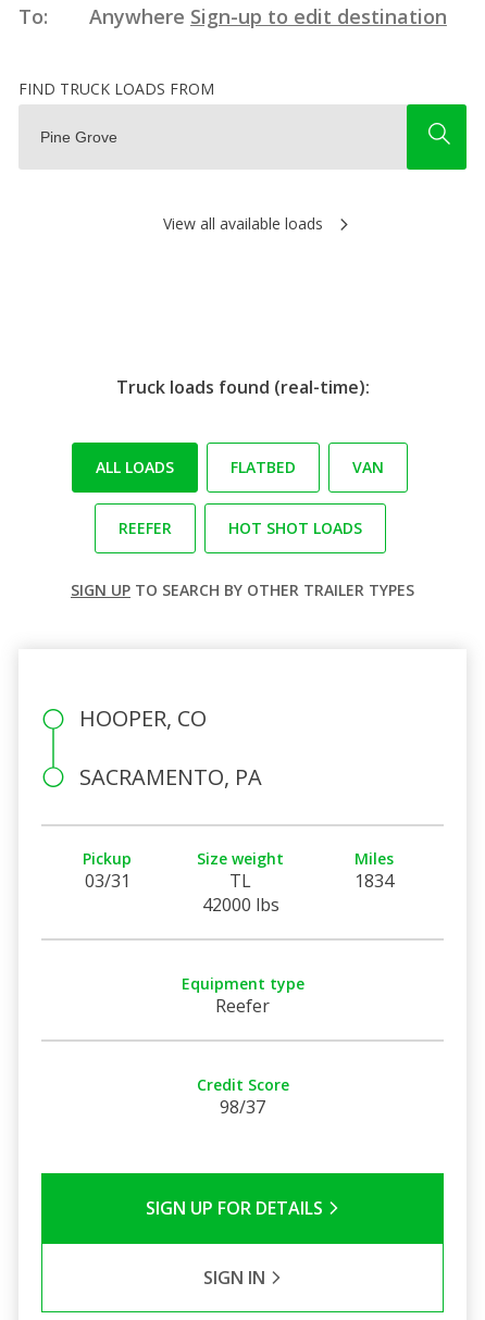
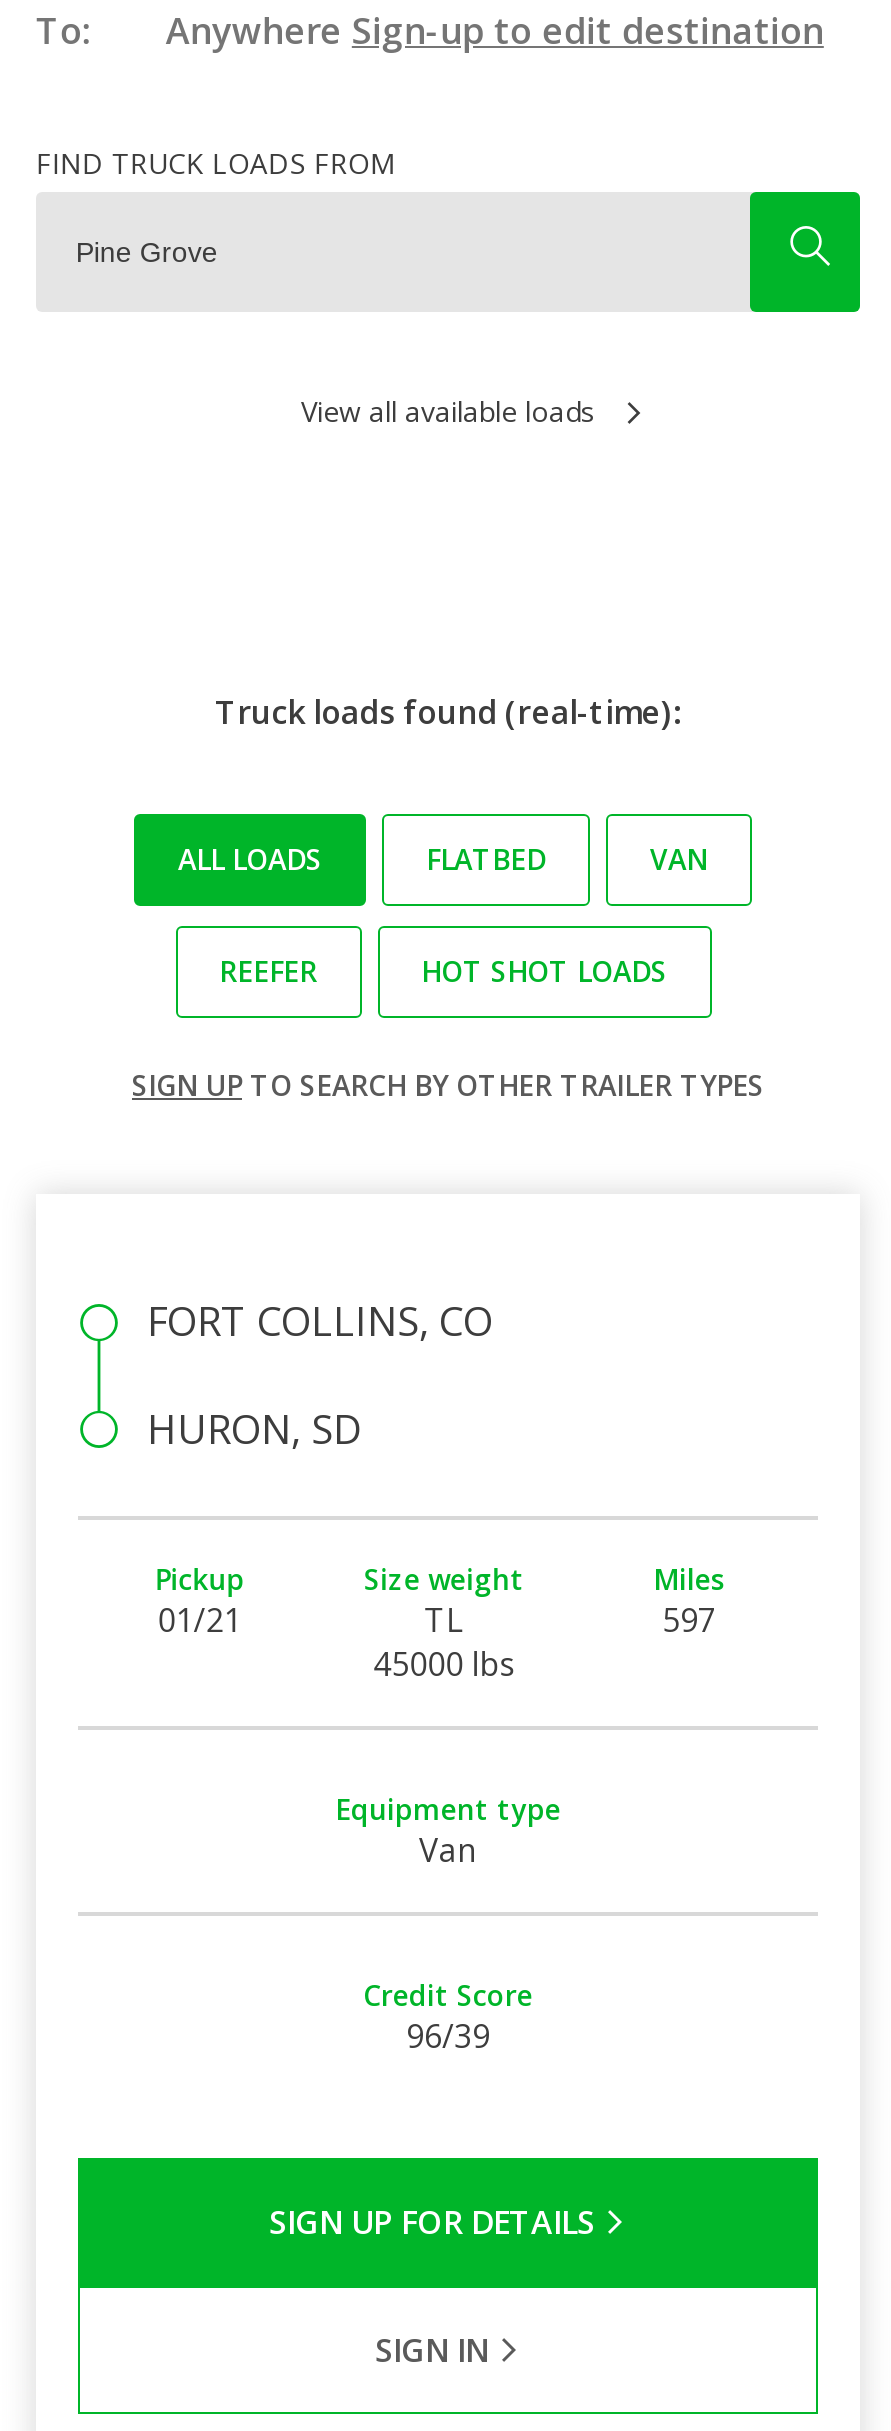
[79,703,206,733] HOOPER, CO -> [147,1294,493,1348] FORT COLLINS, CO
[79,762,262,791] SACRAMENTO, PA -> [147,1402,361,1456] HURON, SD
[84,869,130,893] 03/31 -> [157,1598,241,1642] 01/21
[354,869,393,893] 1834 -> [662,1598,716,1642] 597
[202,893,279,916] 42000 lbs -> [373,1642,515,1686] 45000 lbs
[215,994,270,1018] Reefer -> [419,1828,477,1872] Van
[220,1095,265,1119] 98/37 -> [406,2014,490,2058] 96/39

